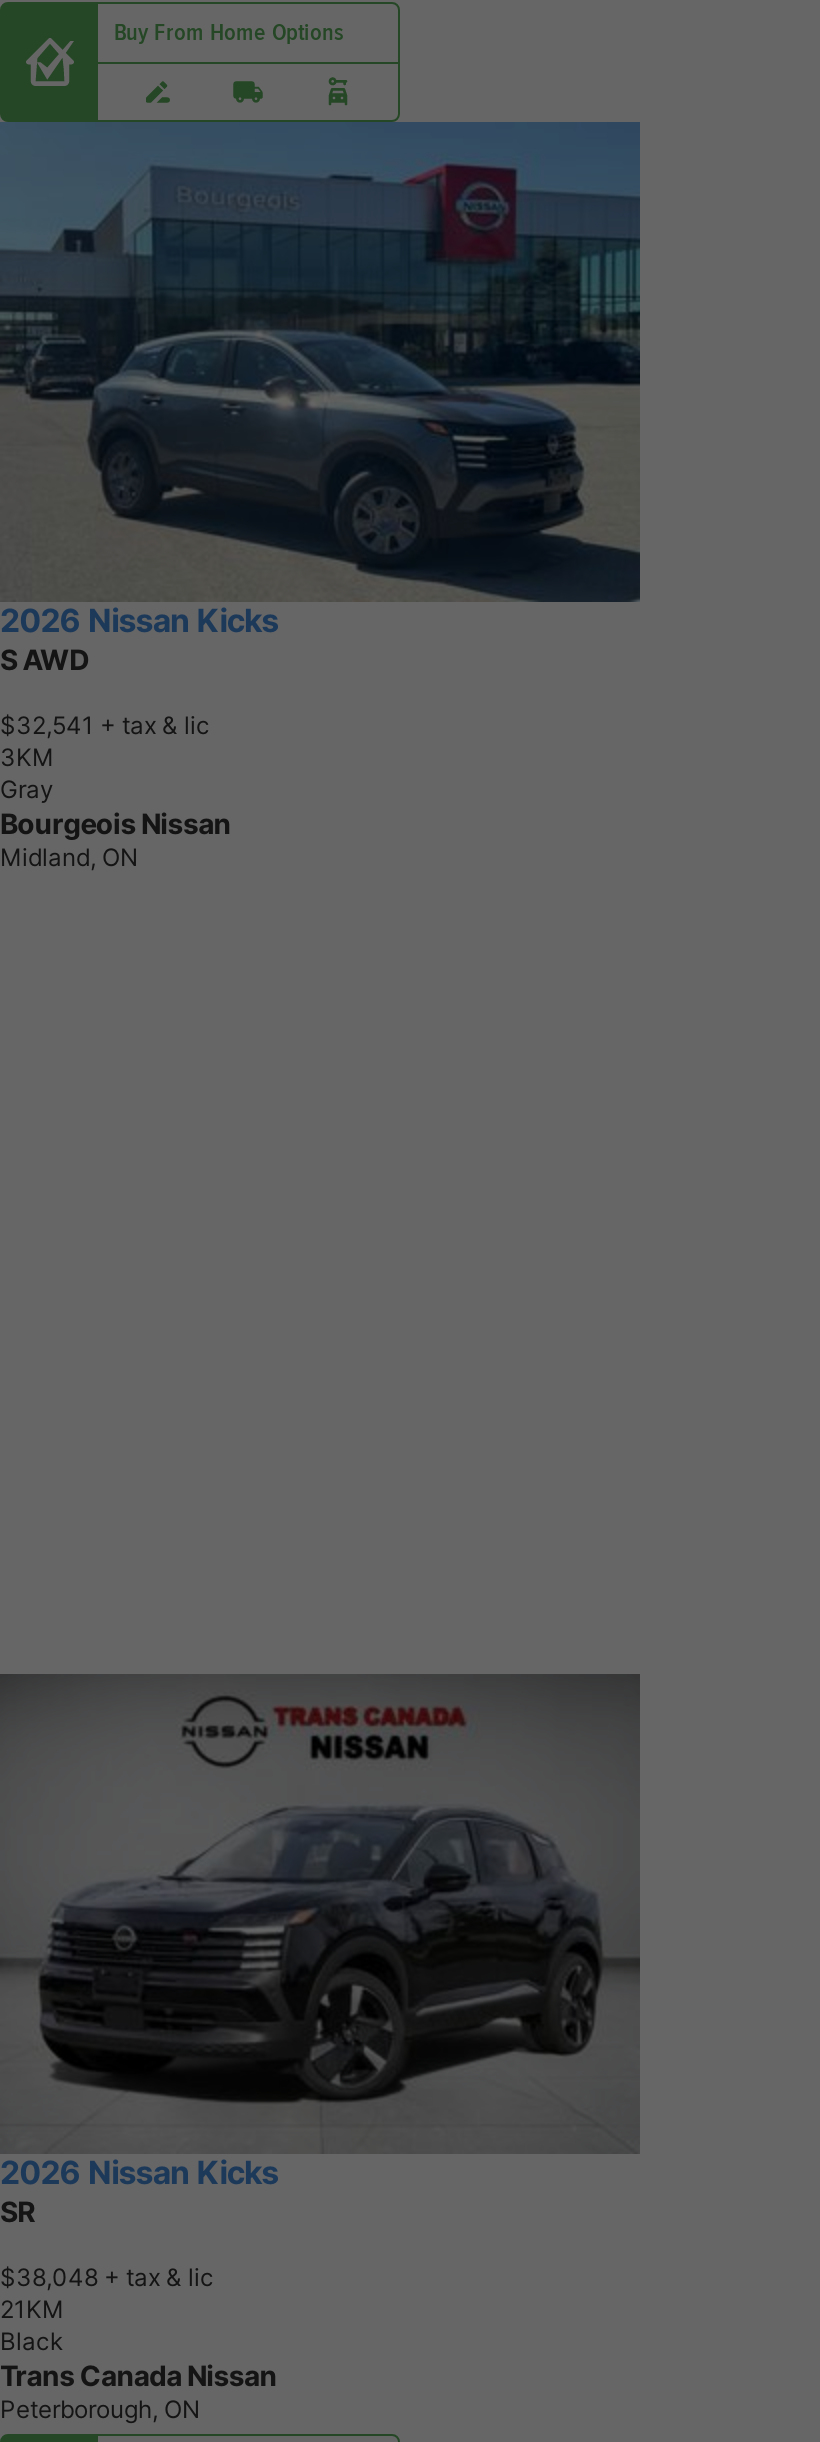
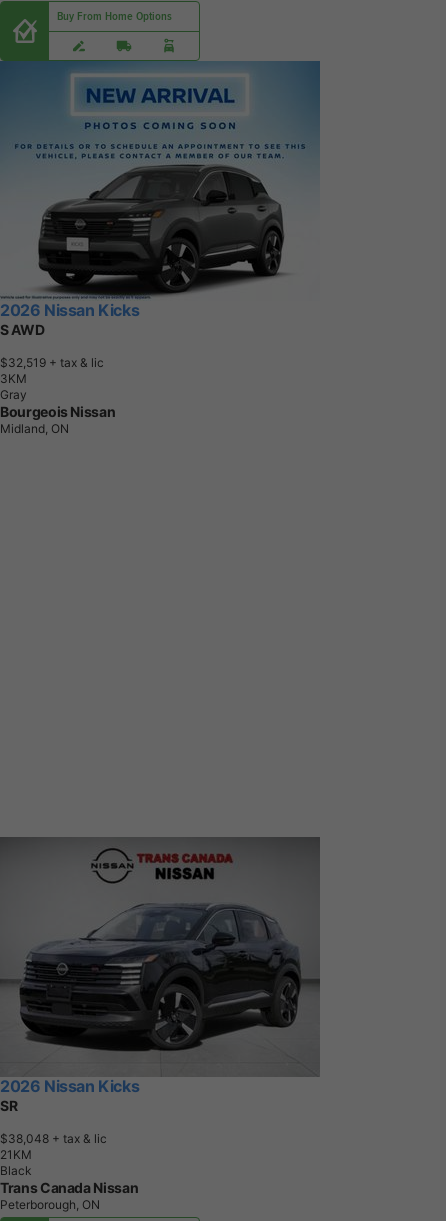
[6,122,642,604] [image] -> [3,61,320,301] [image]
[0,711,210,741] $32,541 + tax & lic -> [0,355,104,370] $32,519 + tax & lic

